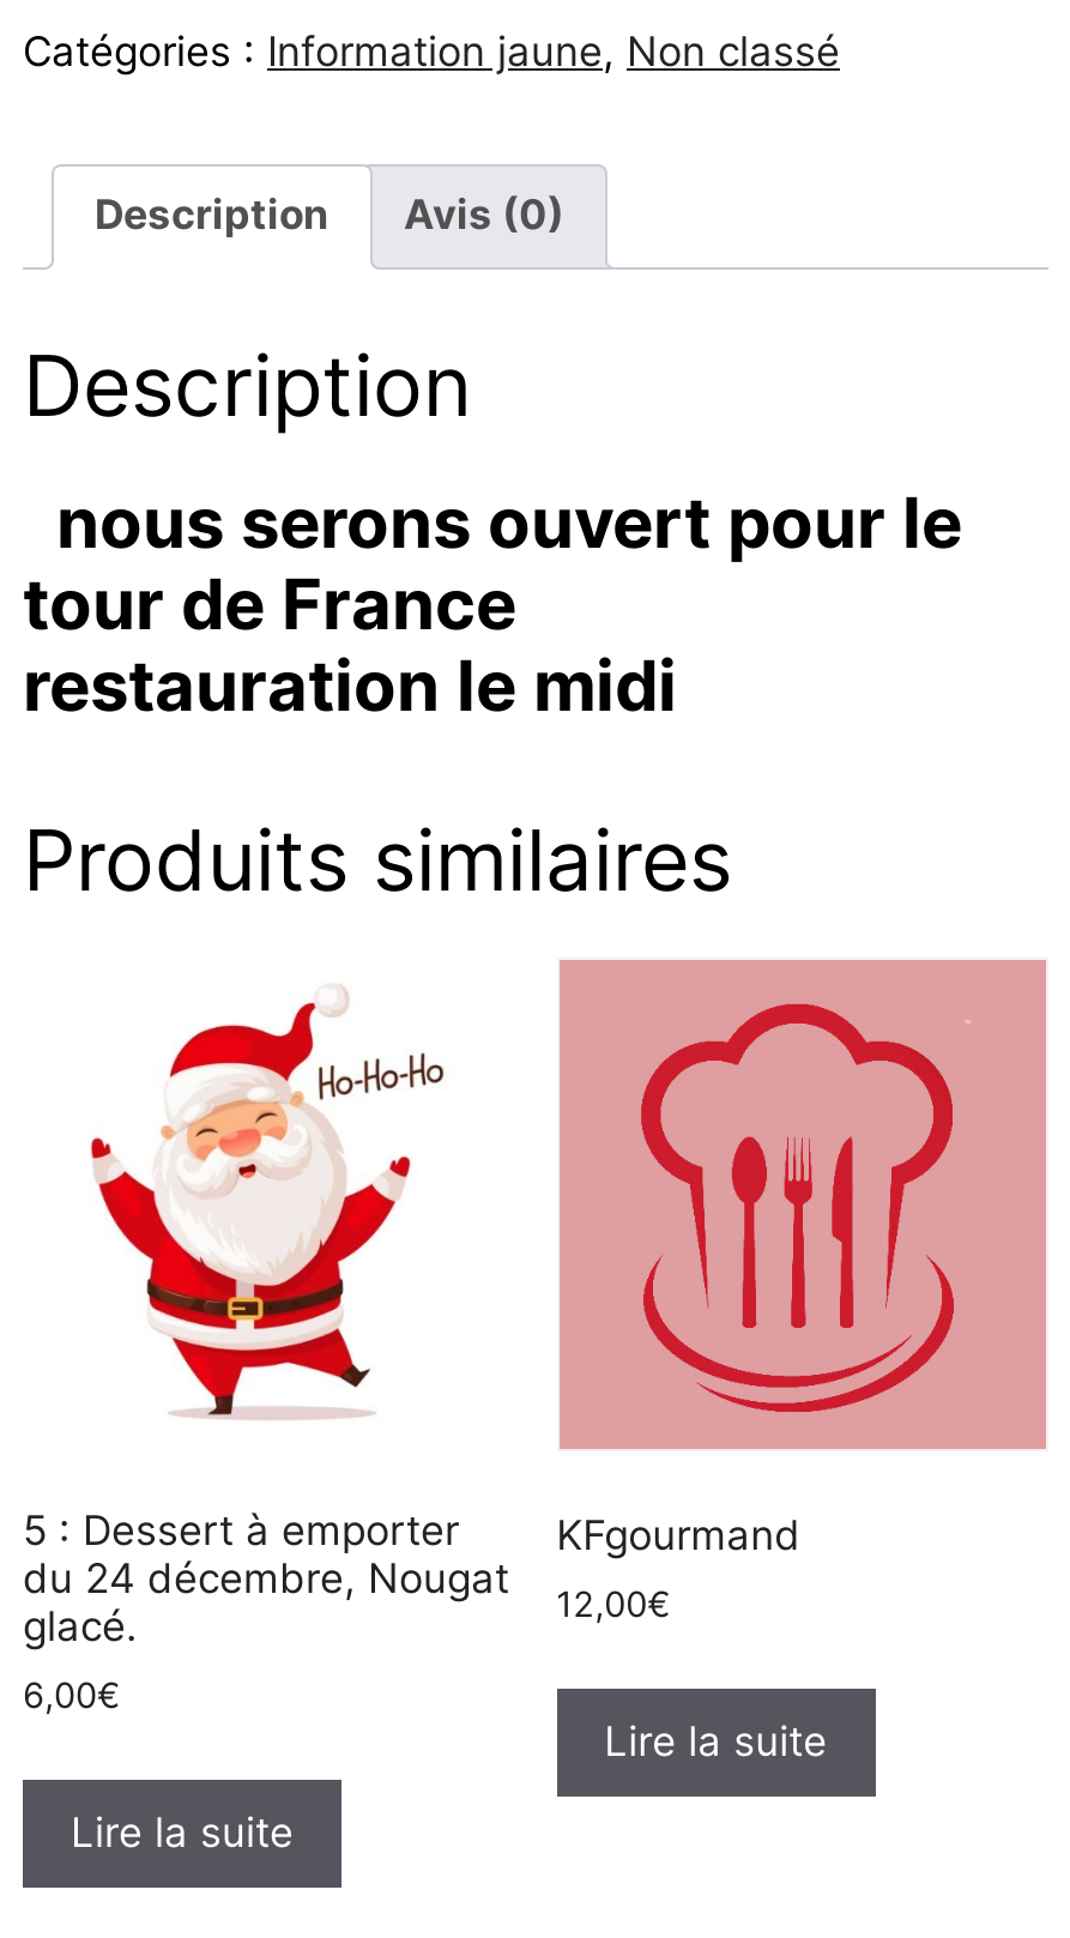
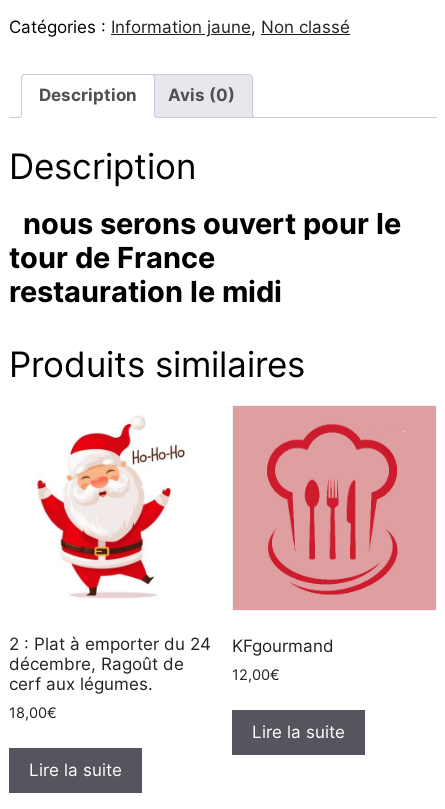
[23,1507,509,1651] 5 : Dessert à emporter | du 24 décembre, Nougat | glacé. -> [9,634,211,694] 2 : Plat à emporter du 24 | décembre, Ragoût de | cerf aux légumes.
[23,1674,121,1717] 6,00€ -> [9,704,57,722] 18,00€

